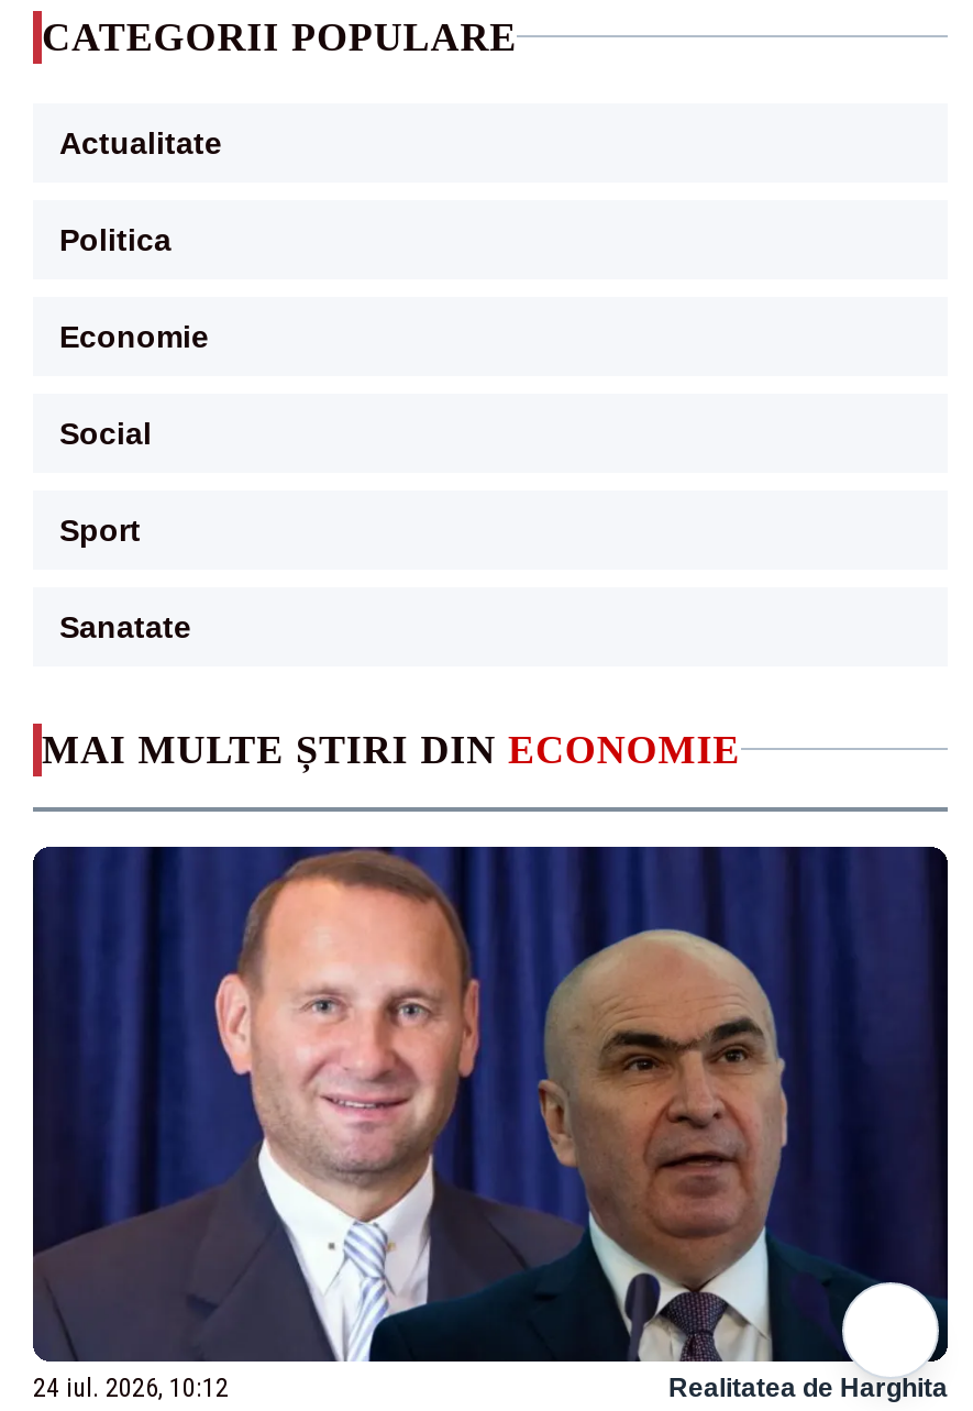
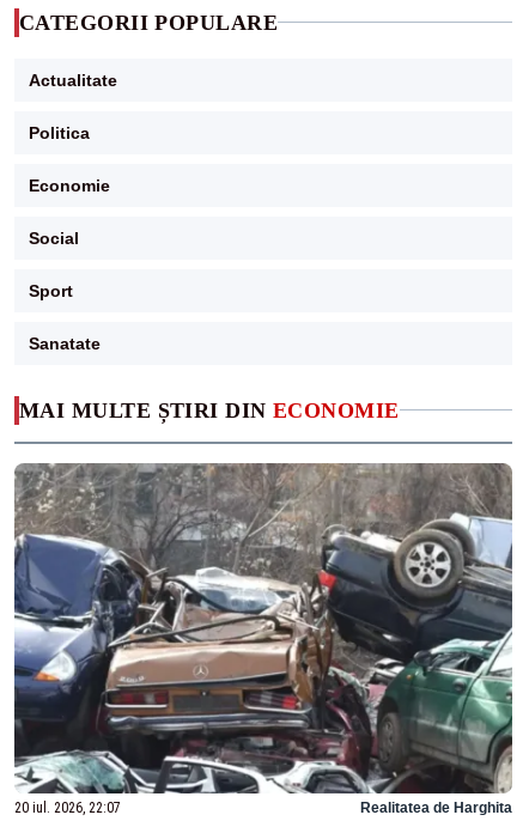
[33,845,950,1403] [image] | 24 iul. 2026, 10:12 -> [13,463,513,817] [image] | 20 iul. 2026, 22:07

